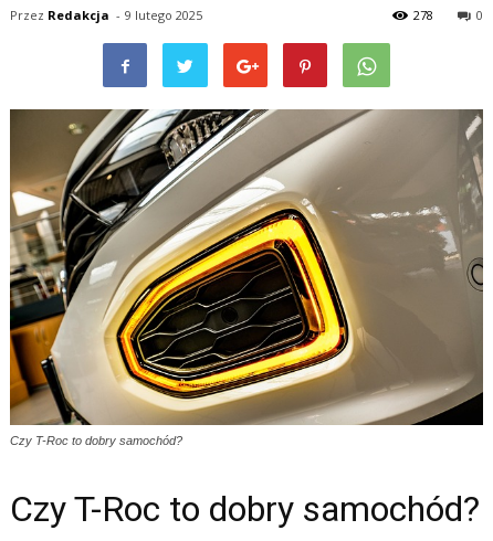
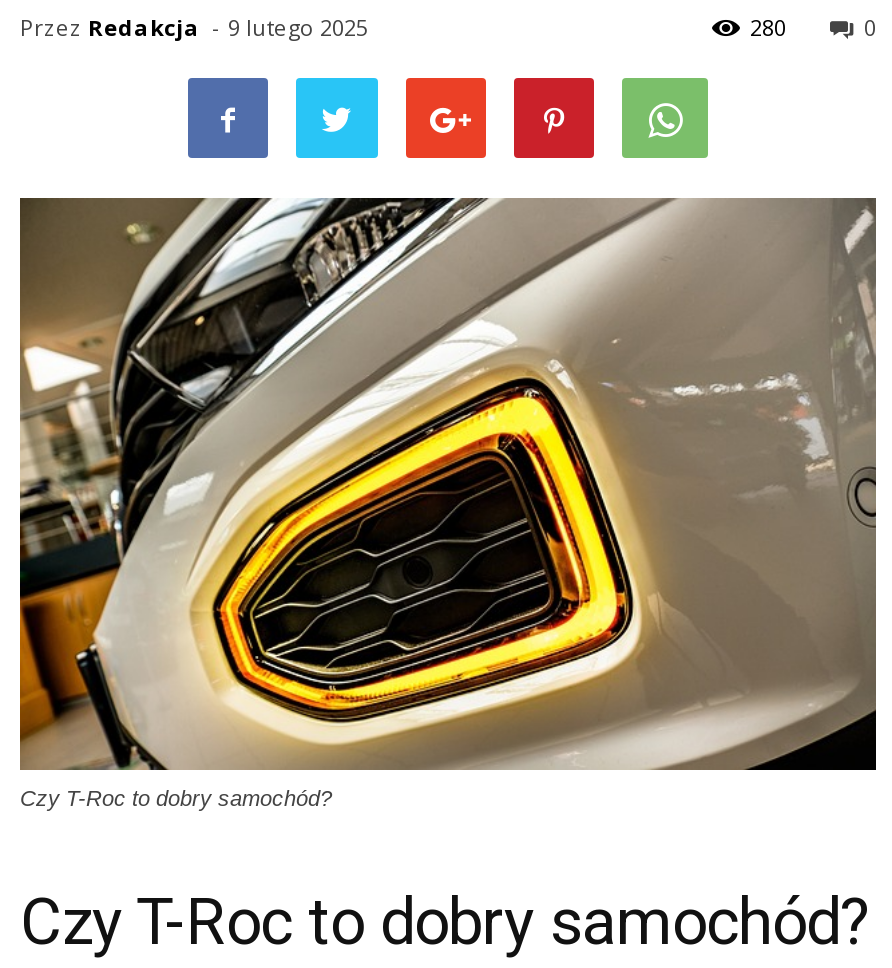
[413,7,433,23] 278 -> [750,12,786,42] 280

